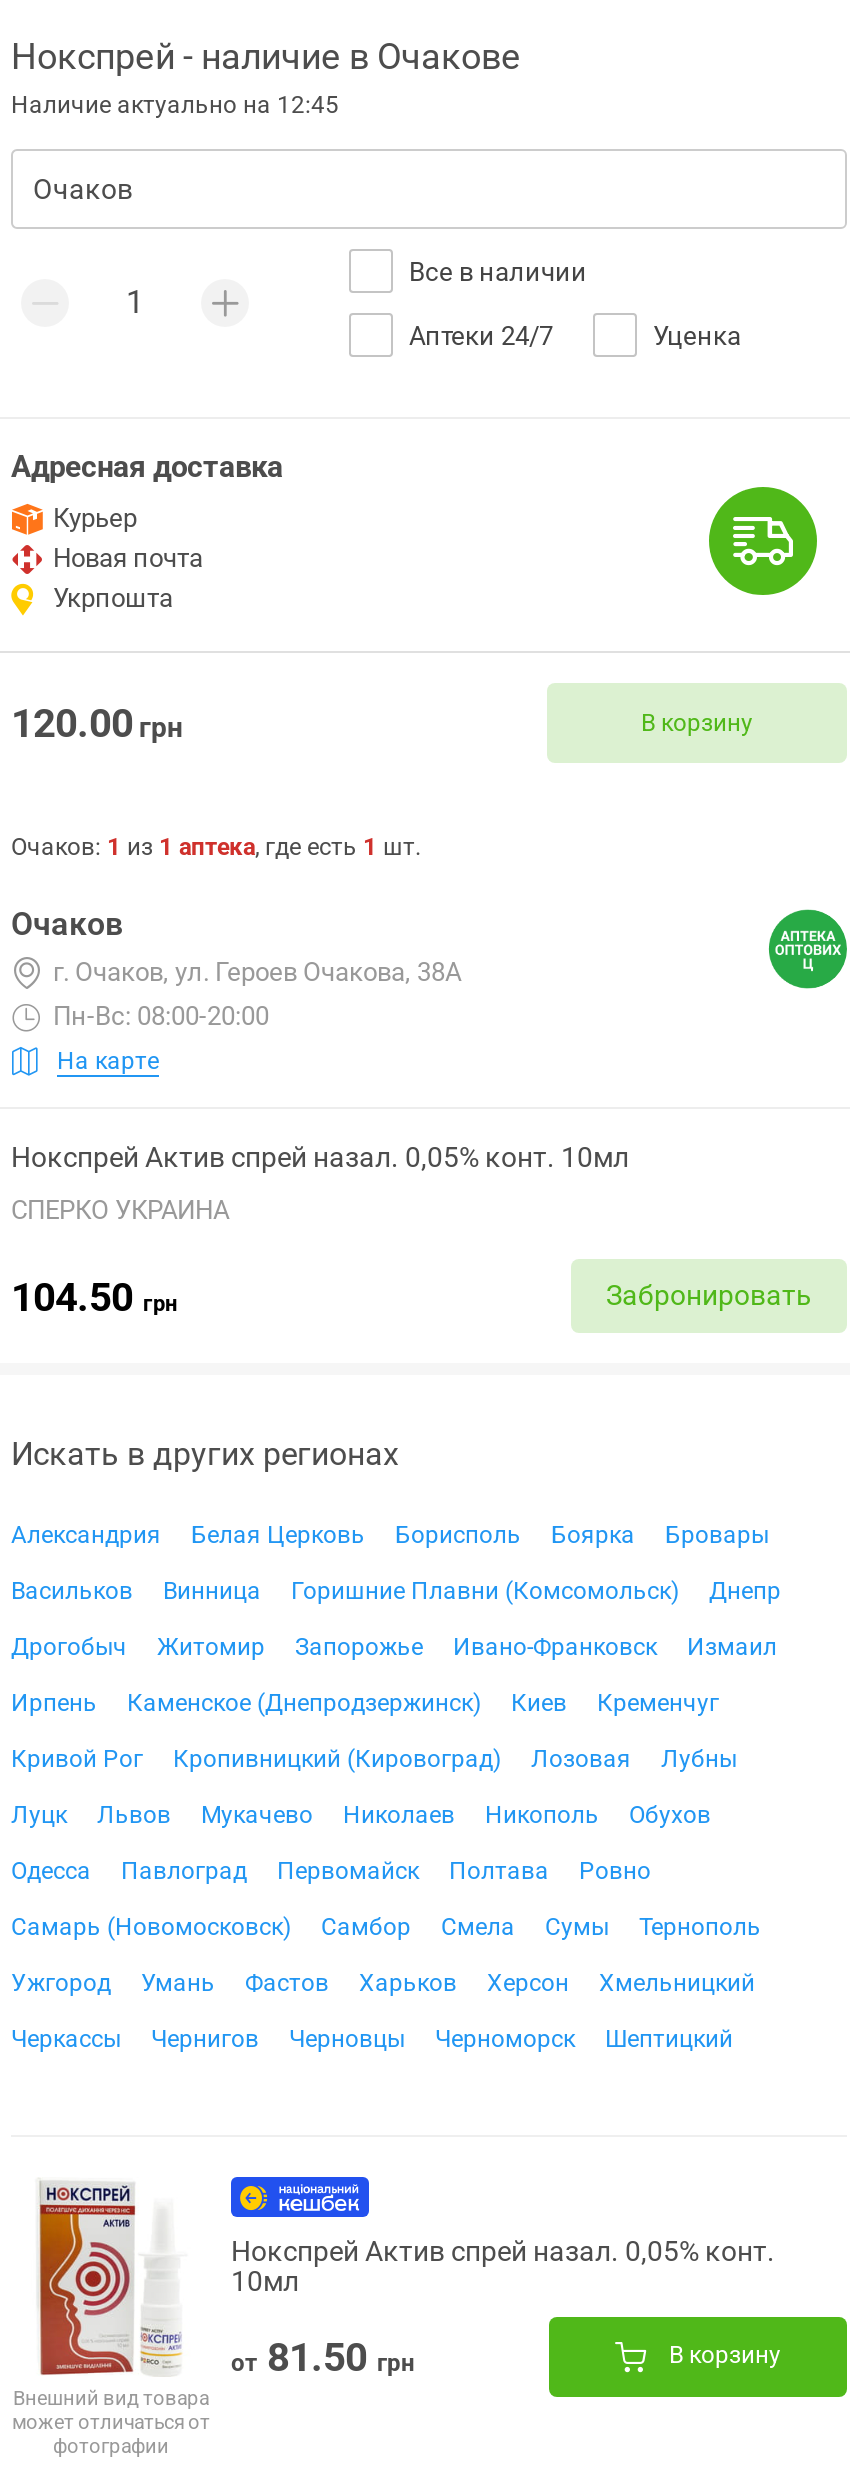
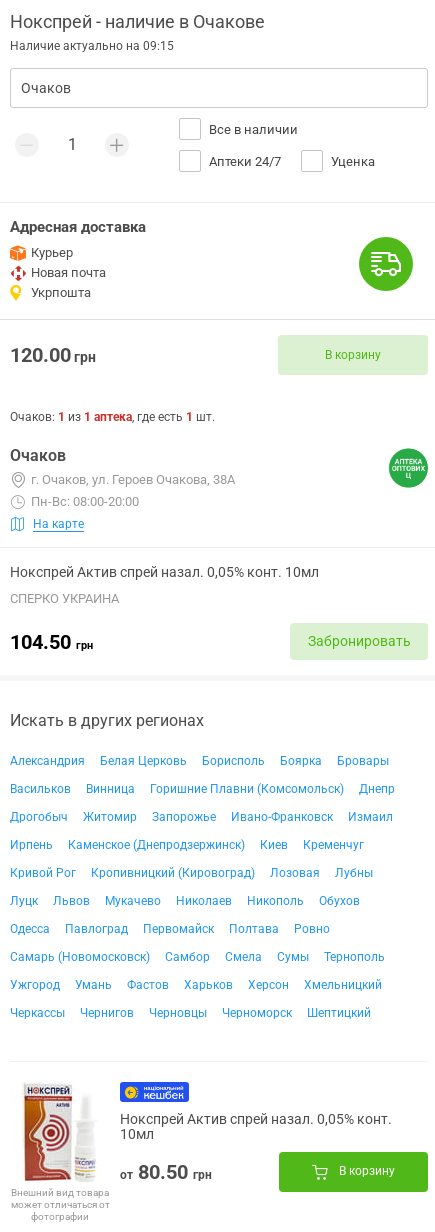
[11,91,339,119] Наличие актуально на 12:45 -> [10,39,174,53] Наличие актуально на 09:15
[231,2332,415,2380] от 81.50 грн -> [120,1159,212,1183] от 80.50 грн

